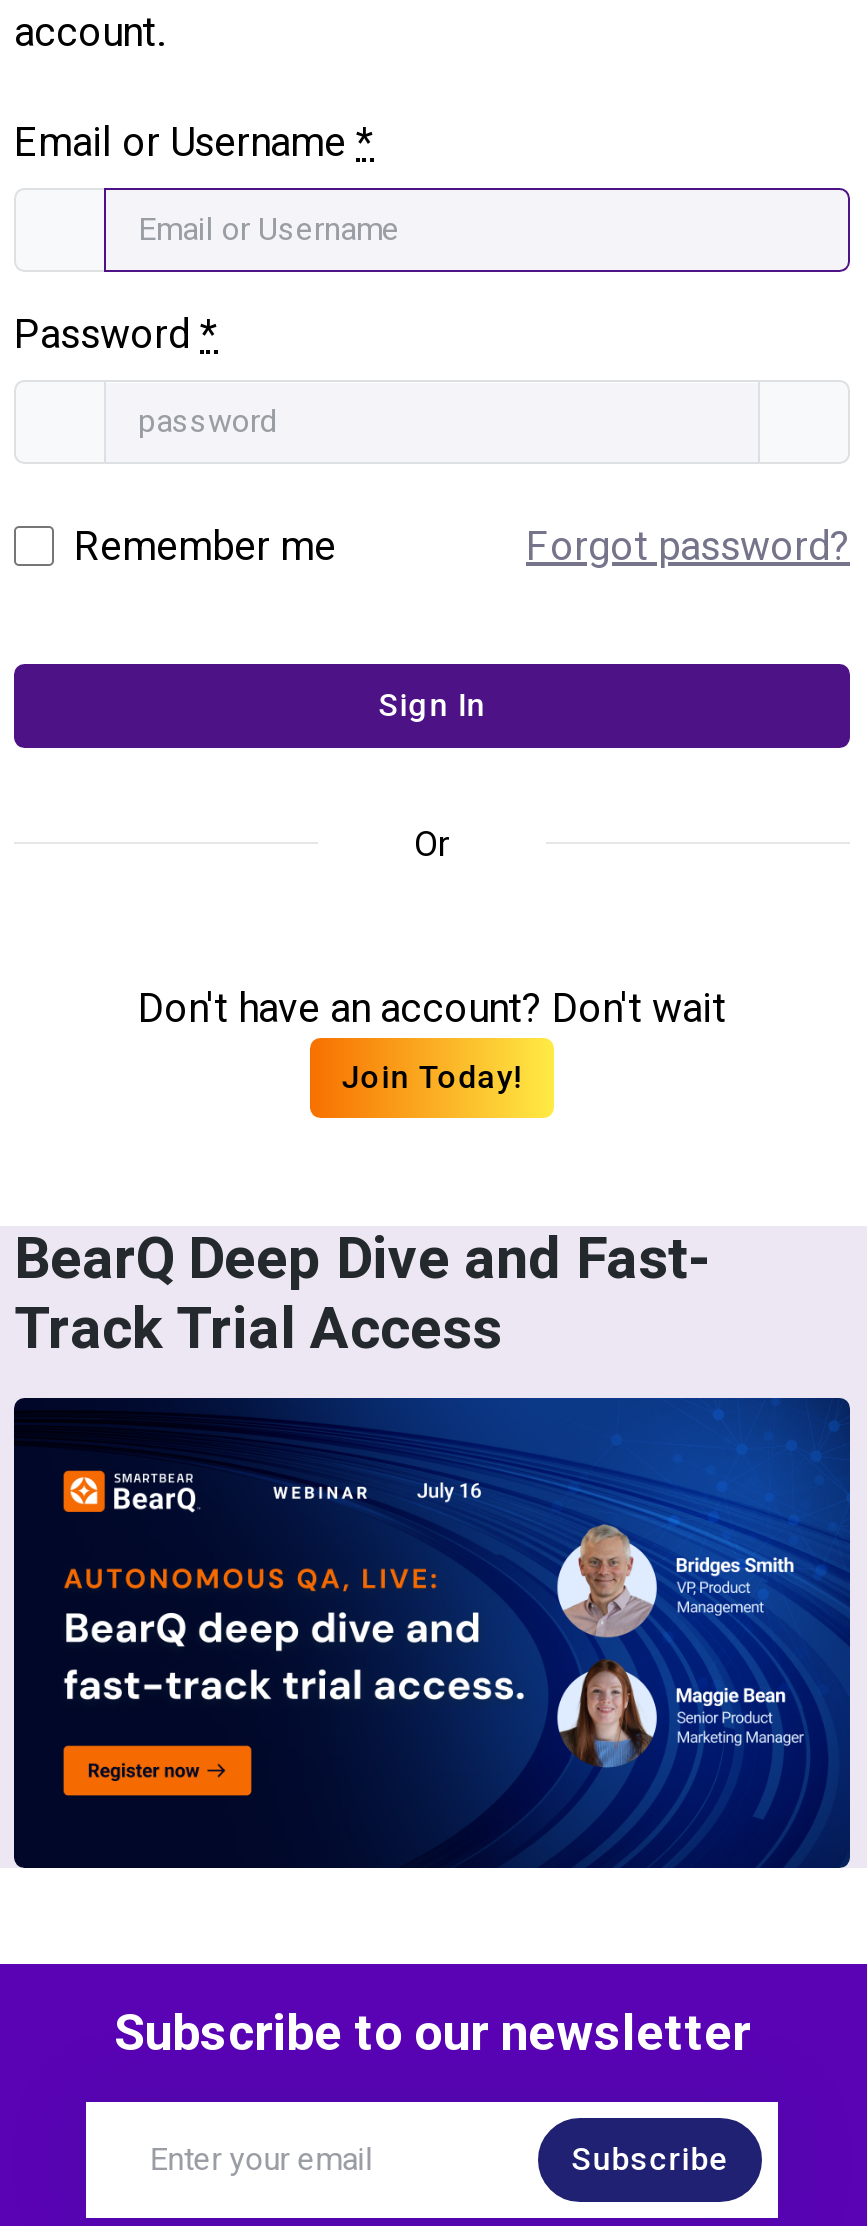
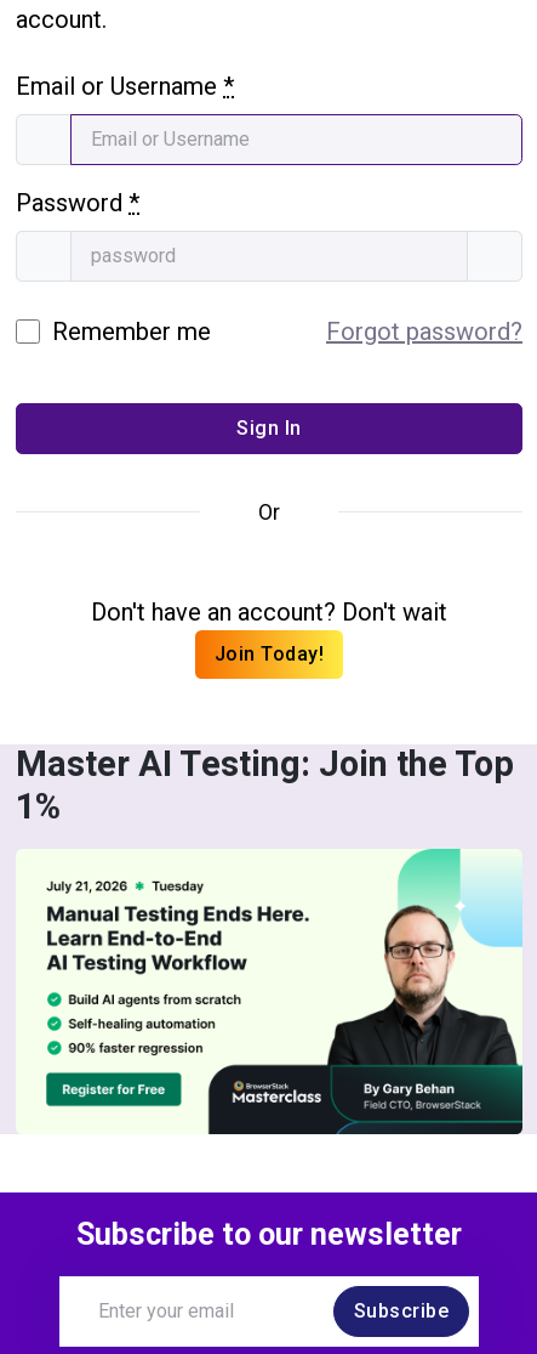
[14,1219,712,1373] BearQ Deep Dive and Fast- | Track Trial Access -> [16,740,514,833] Master AI Testing: Join the Top | 1%
[12,1396,852,1870] [image] -> [16,848,524,1135] [image]

